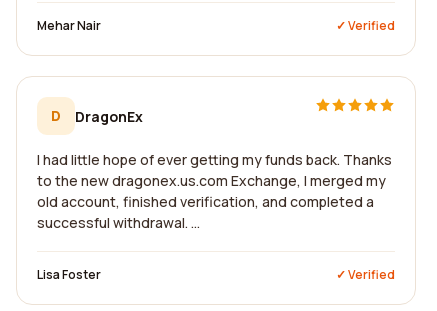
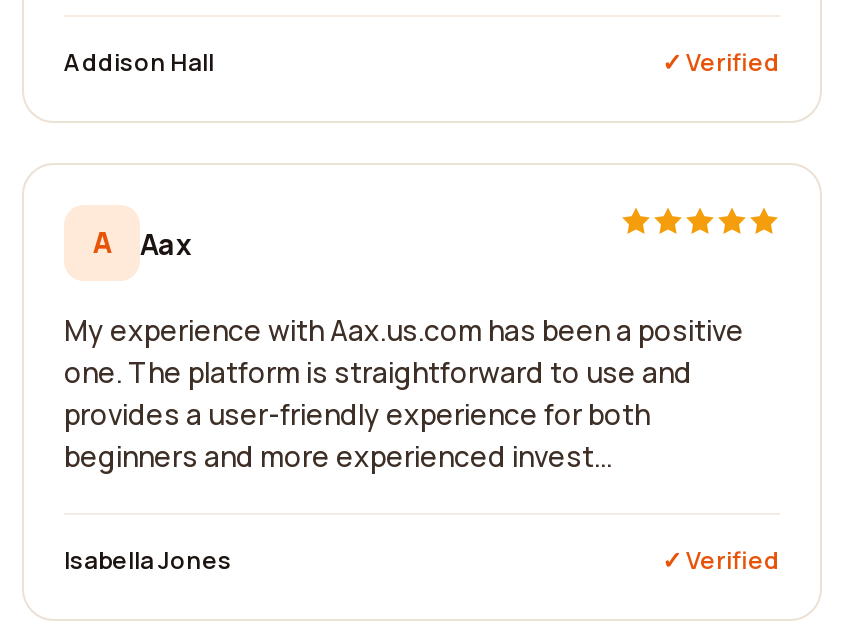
[37,17,101,34] Mehar Nair -> [64,45,214,79] Addison Hall
[51,106,143,125] D | DragonEx -> [93,223,192,262] A | Aax
[37,150,392,232] I had little hope of ever getting my funds back. Thanks | to the new dragonex.us.com Exchange, I merged my | old account, finished verification, and completed a | successful withdrawal. ... -> [64,311,744,475] My experience with Aax.us.com has been a positive | one. The platform is straightforward to use and | provides a user-friendly experience for both | beginners and more experienced invest...
[37,266,101,283] Lisa Foster -> [64,543,232,577] Isabella Jones

